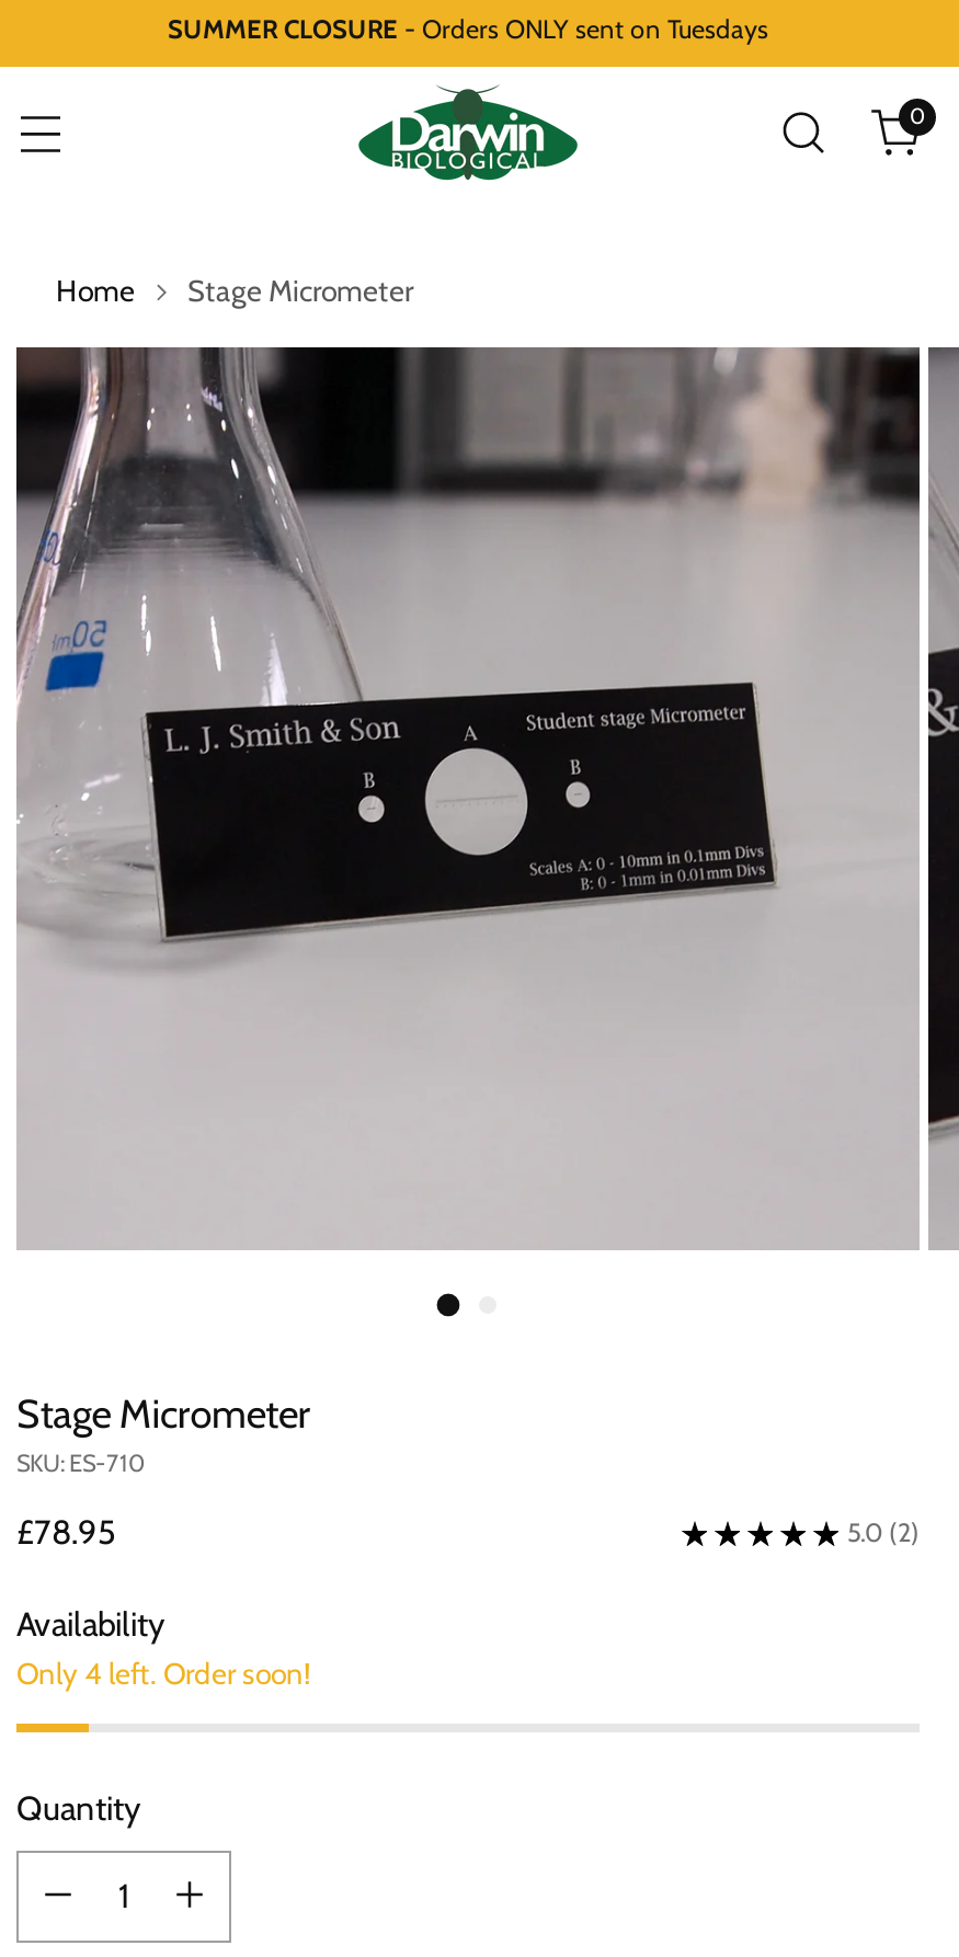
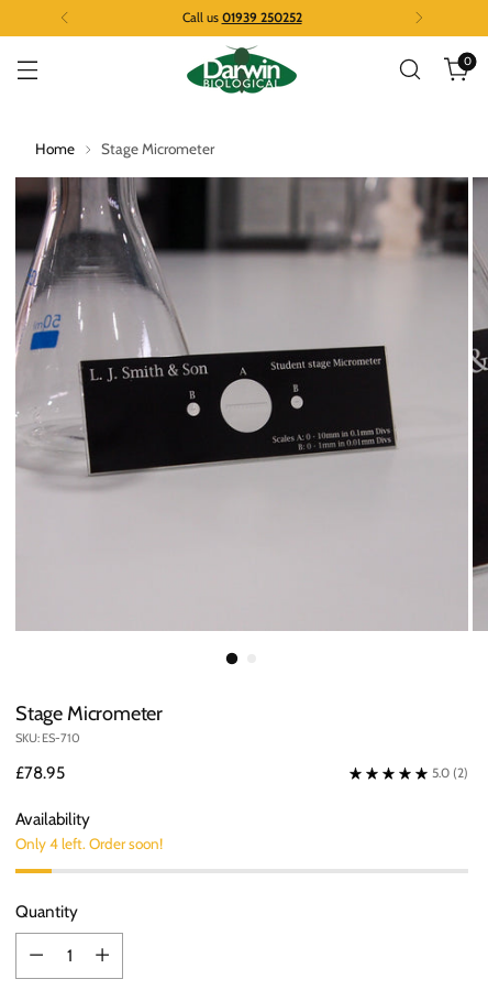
[168,13,768,44] SUMMER CLOSURE - Orders ONLY sent on Tuesdays -> [182,9,302,25] Call us 01939 250252

